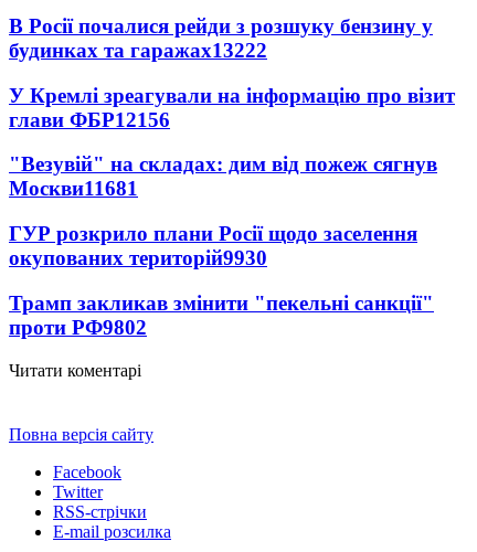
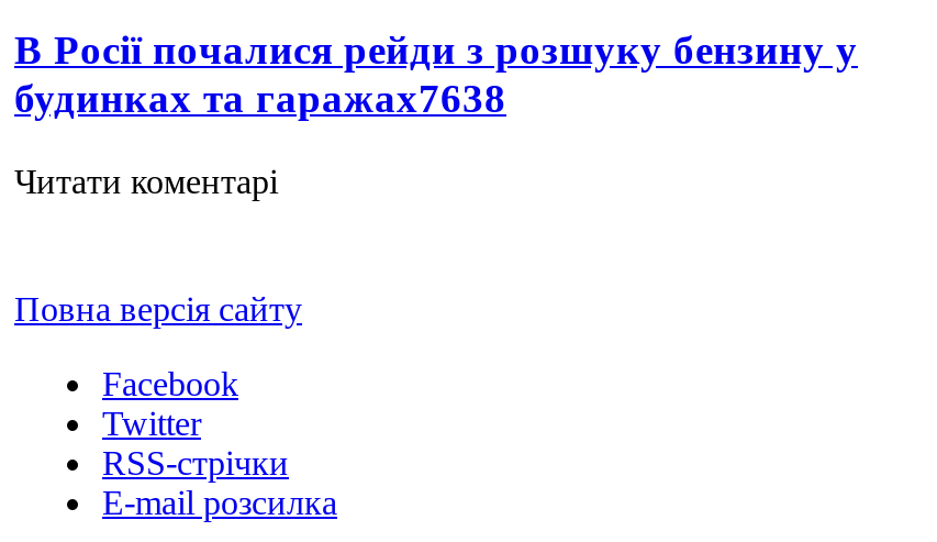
[9,39,455,339] будинках та гаражах13222 | У Кремлі зреагували на інформацію про візит | глави ФБР12156 | "Везувій" на складах: дим від пожеж сягнув | Москви11681 | ГУР розкрило плани Росії щодо заселення | окупованих територій9930 | Трамп закликав змінити "пекельні санкції" | проти РФ9802 -> [14,73,506,120] будинках та гаражах7638

